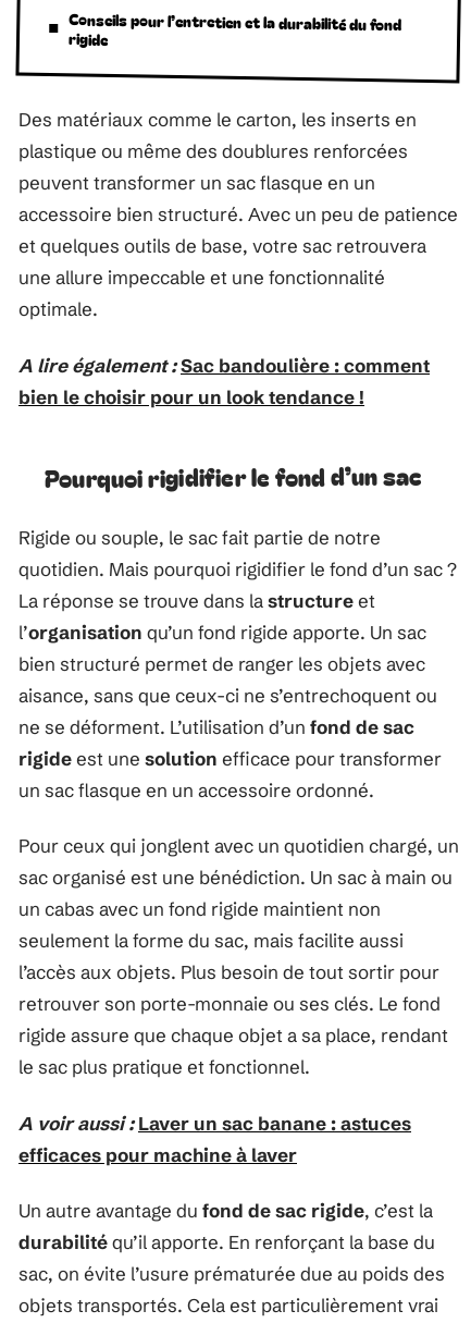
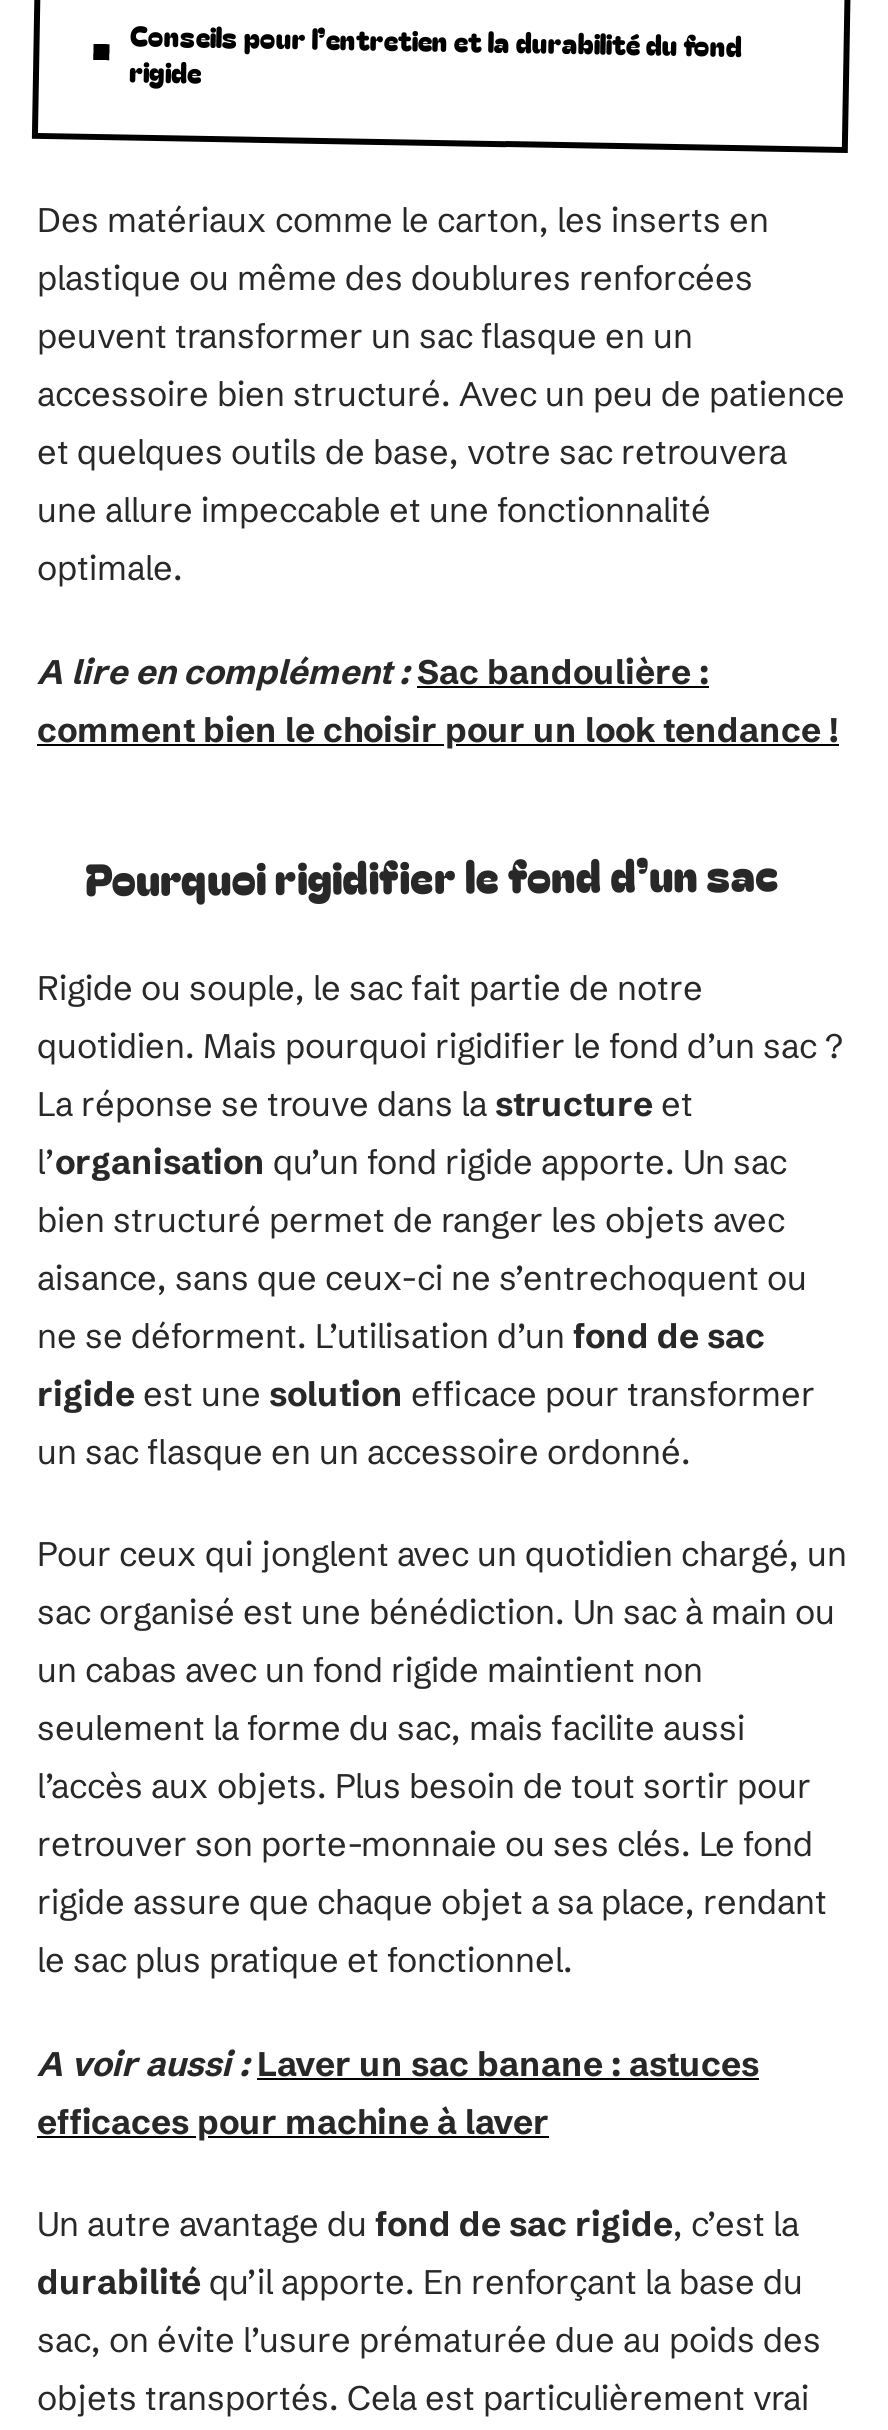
[18,353,430,408] A lire également : Sac bandoulière : comment | bien le choisir pour un look tendance ! -> [37,649,839,749] A lire en complément : Sac bandoulière : | comment bien le choisir pour un look tendance !

